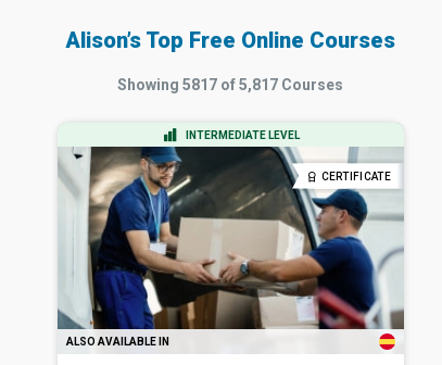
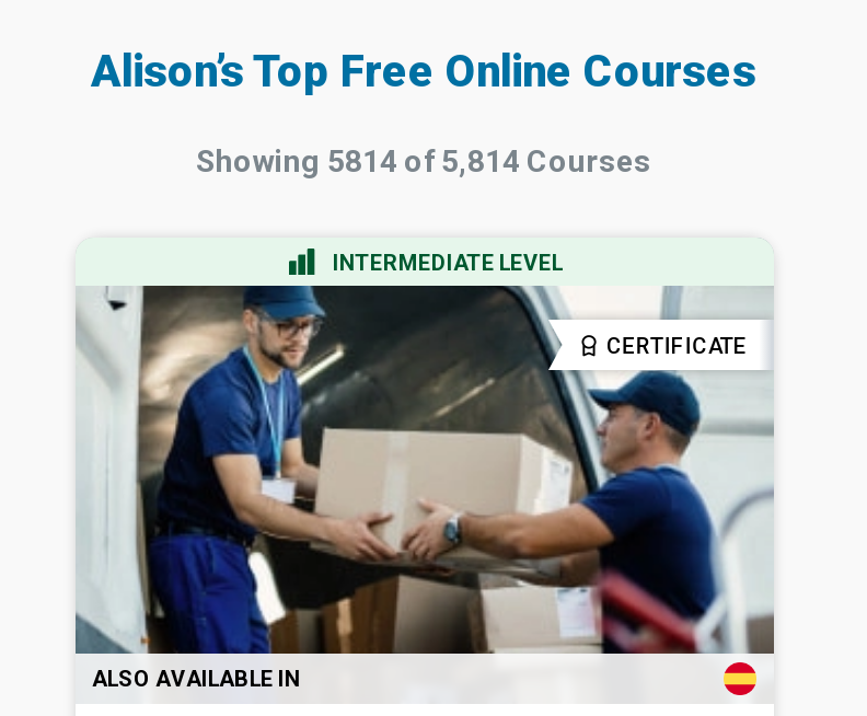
[117,76,343,93] Showing 5817 of 5,817 Courses -> [196,143,651,178] Showing 5814 of 5,814 Courses

